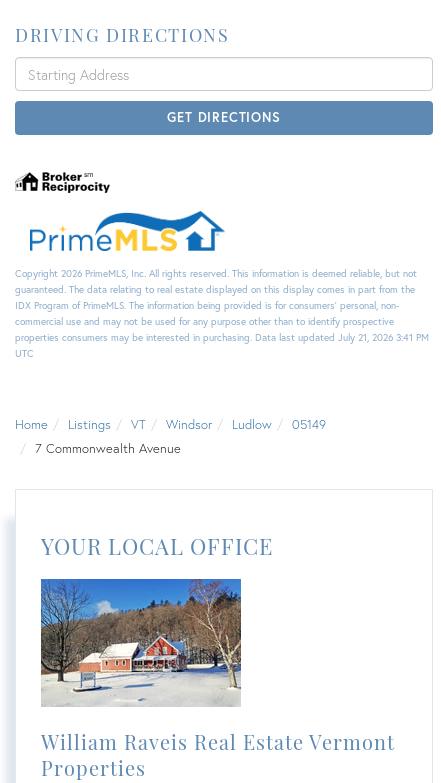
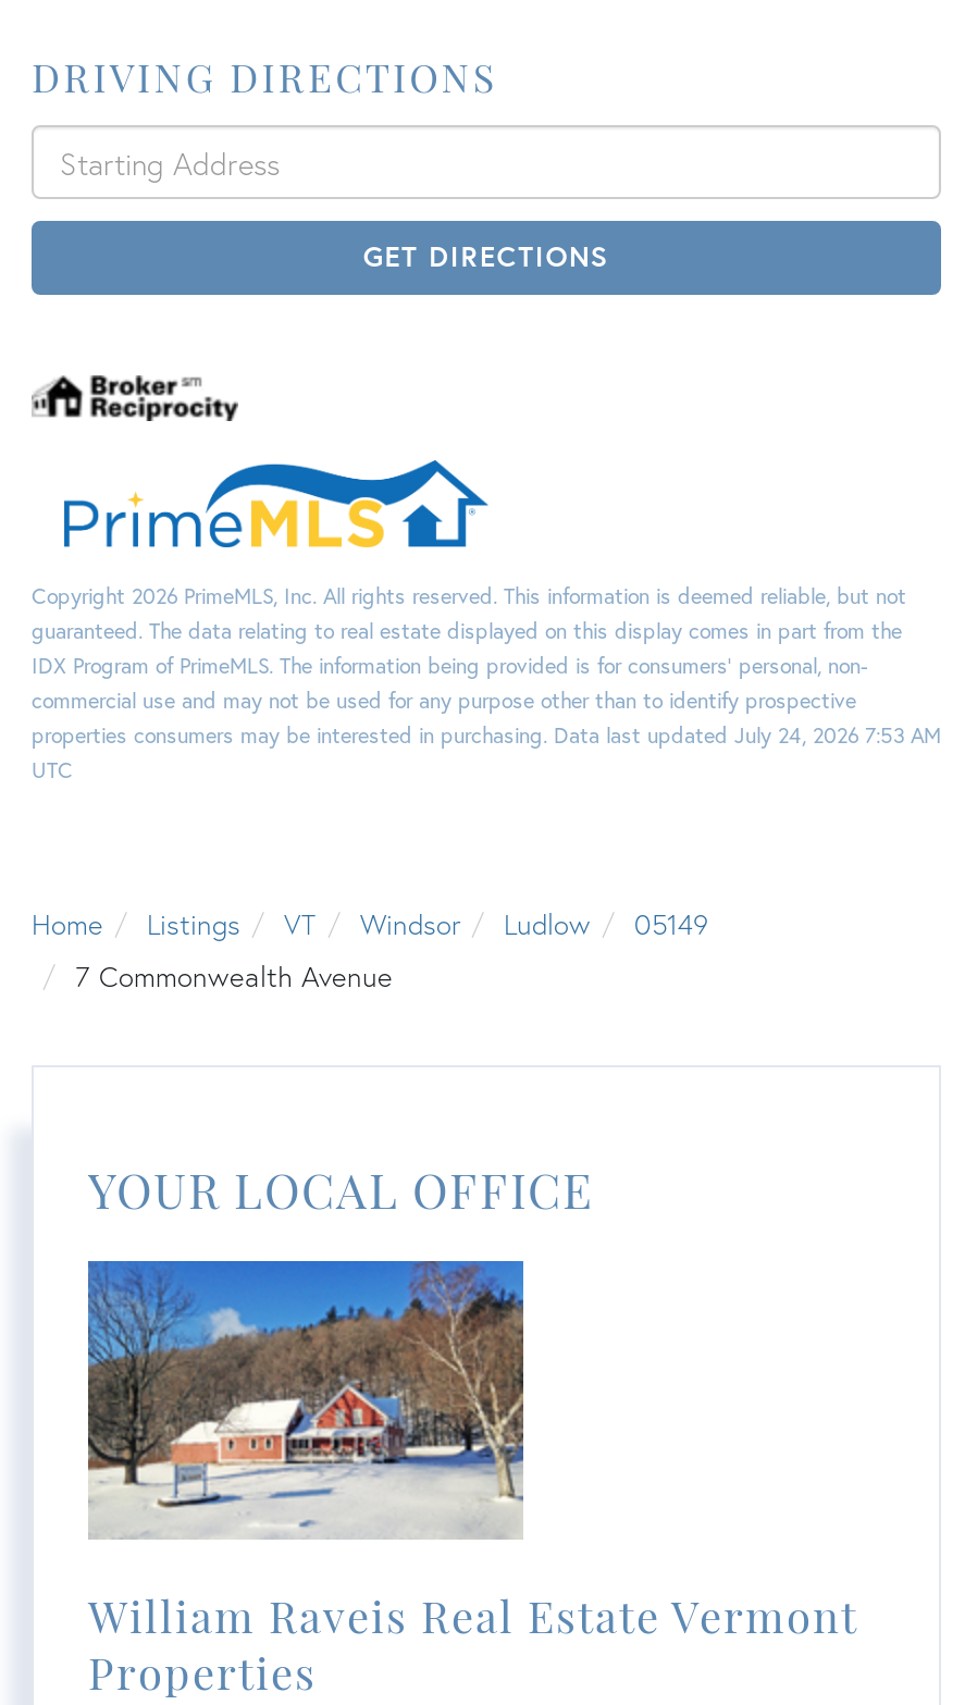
[15,331,429,344] properties consumers may be interested in purchasing. Data last updated July 21, 2026 3:41 PM -> [32,722,941,750] properties consumers may be interested in purchasing. Data last updated July 24, 2026 7:53 AM

